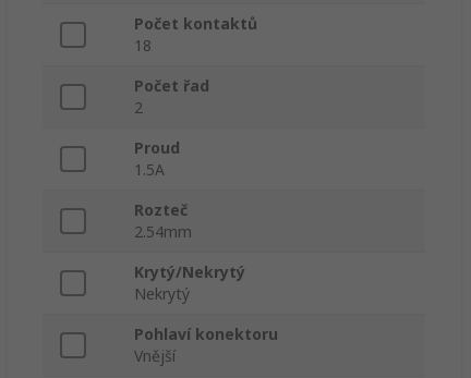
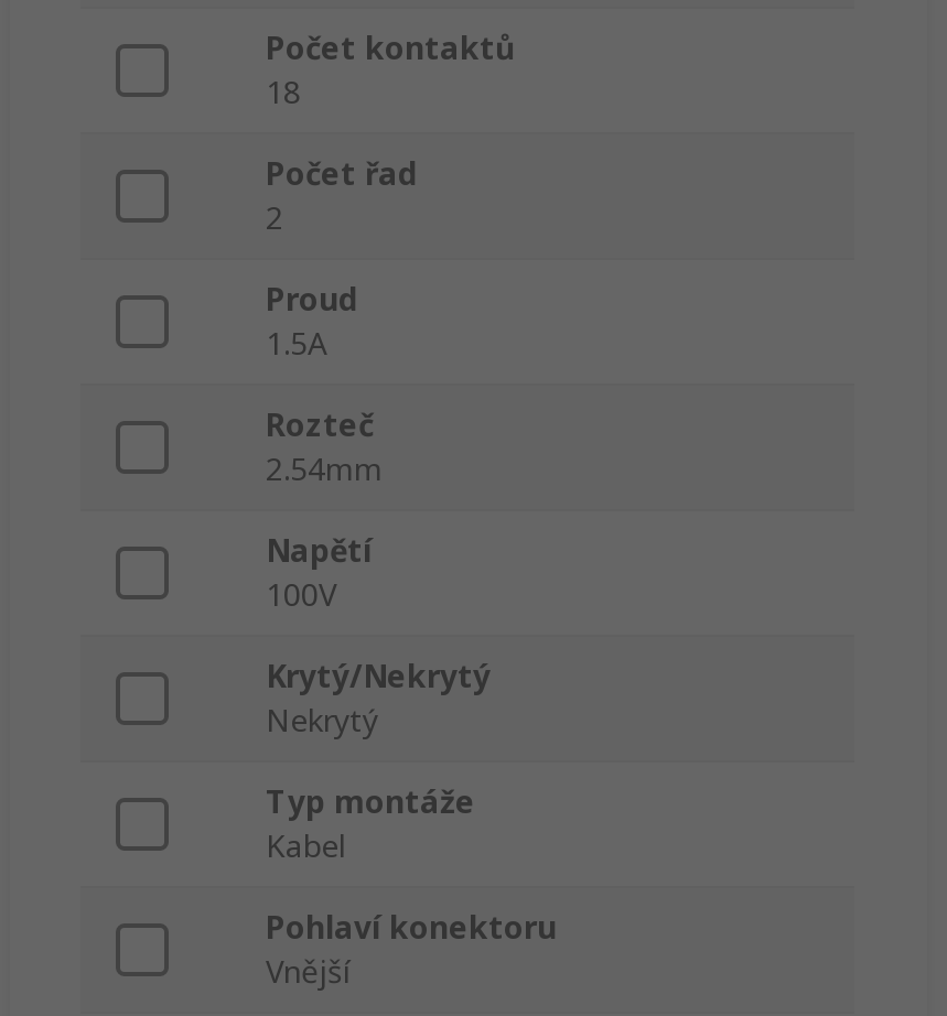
none -> [266,530,372,616] Napětí | 100V
none -> [266,781,475,867] Typ montáže | Kabel

